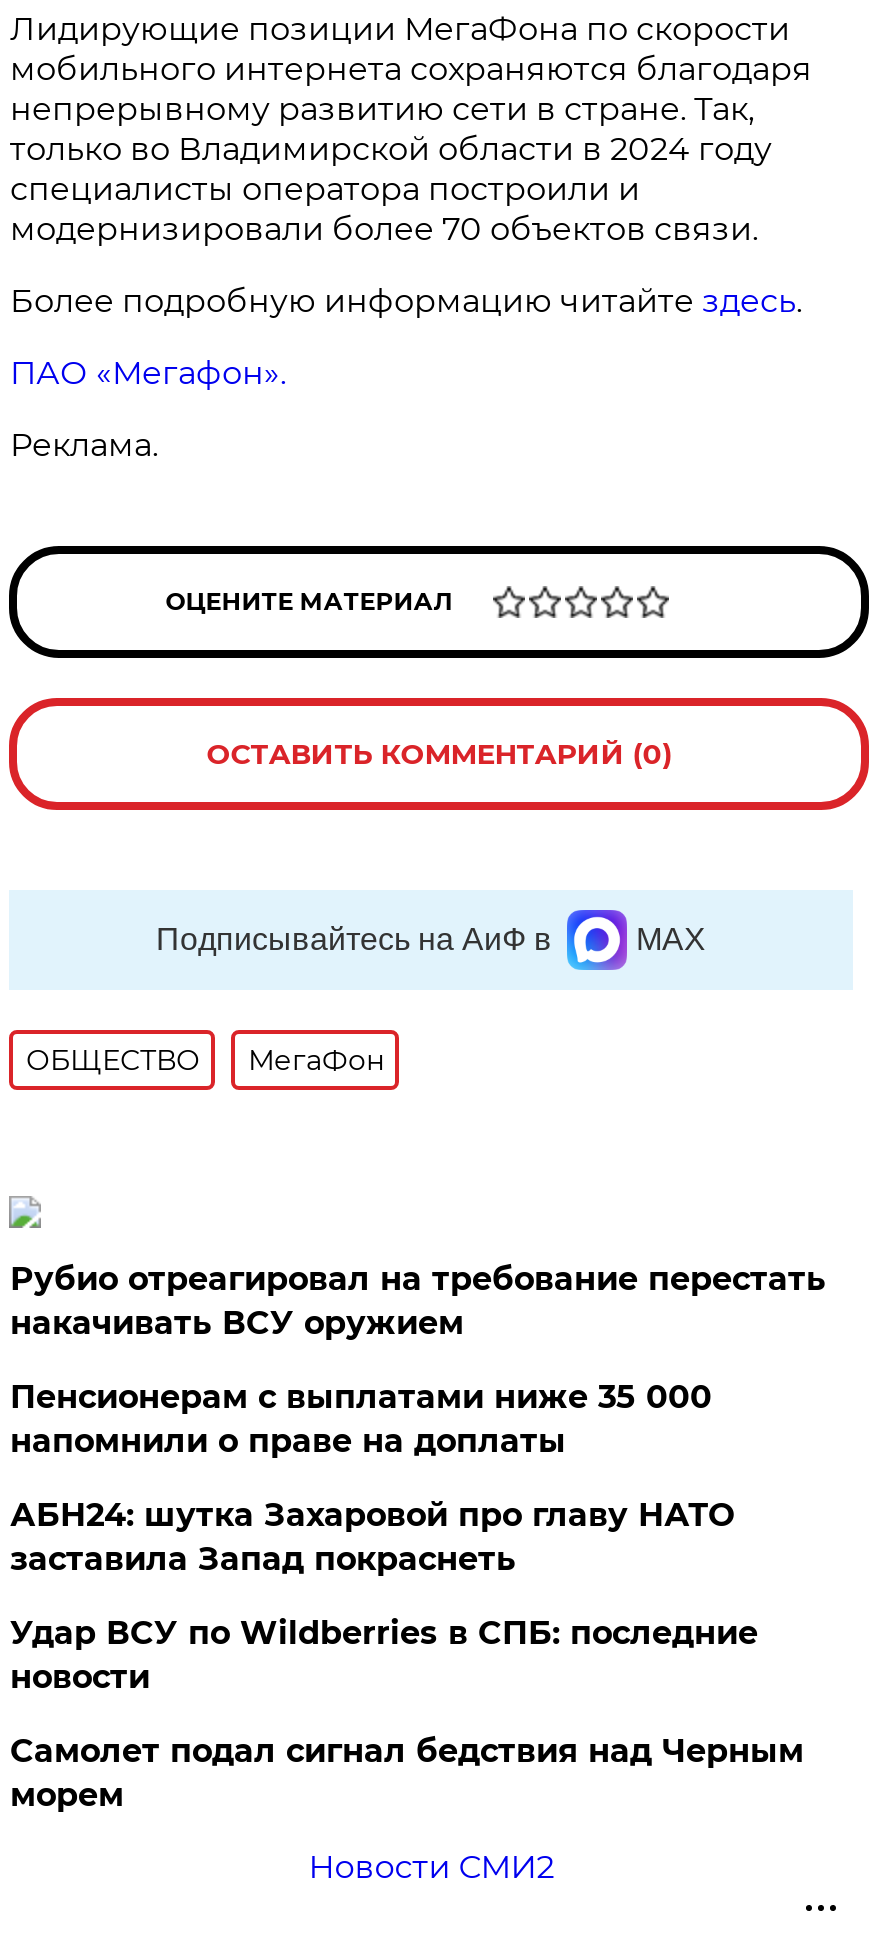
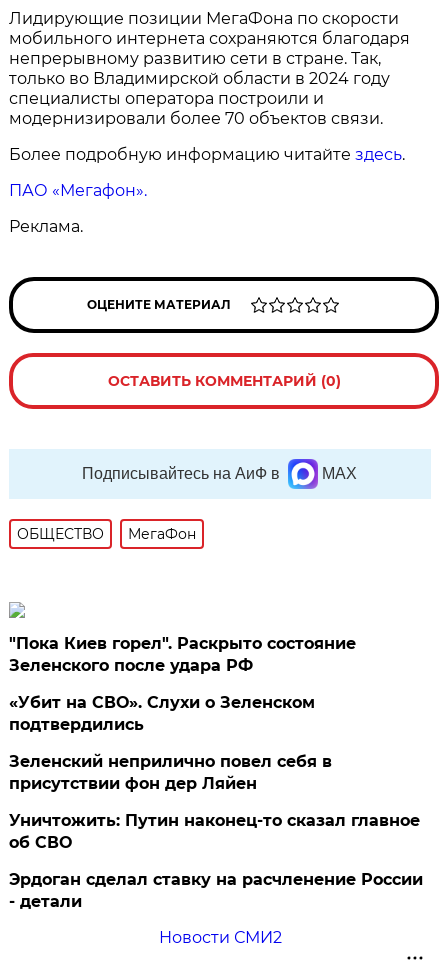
[10,1259,826,1341] Рубио отреагировал на требование перестать | накачивать ВСУ оружием -> [9,634,356,675] "Пока Киев горел". Раскрыто состояние | Зеленского после удара РФ
[10,1377,712,1459] Пенсионерам с выплатами ниже 35 000 | напомнили о праве на доплаты -> [9,693,315,734] «Убит на СВО». Слухи о Зеленском | подтвердились
[10,1495,734,1577] АБН24: шутка Захаровой про главу НАТО | заставила Запад покраснеть -> [9,752,332,793] Зеленский неприлично повел cебя в | присутствии фон дер Ляйен
[10,1613,758,1695] Удар ВСУ по Wildberries в СПБ: последние | новости -> [9,811,420,852] Уничтожить: Путин наконец-то сказал главное | об СВО
[10,1731,804,1813] Самолет подал сигнал бедствия над Черным | морем -> [9,870,423,911] Эрдоган сделал ставку на расчленение России | - детали

